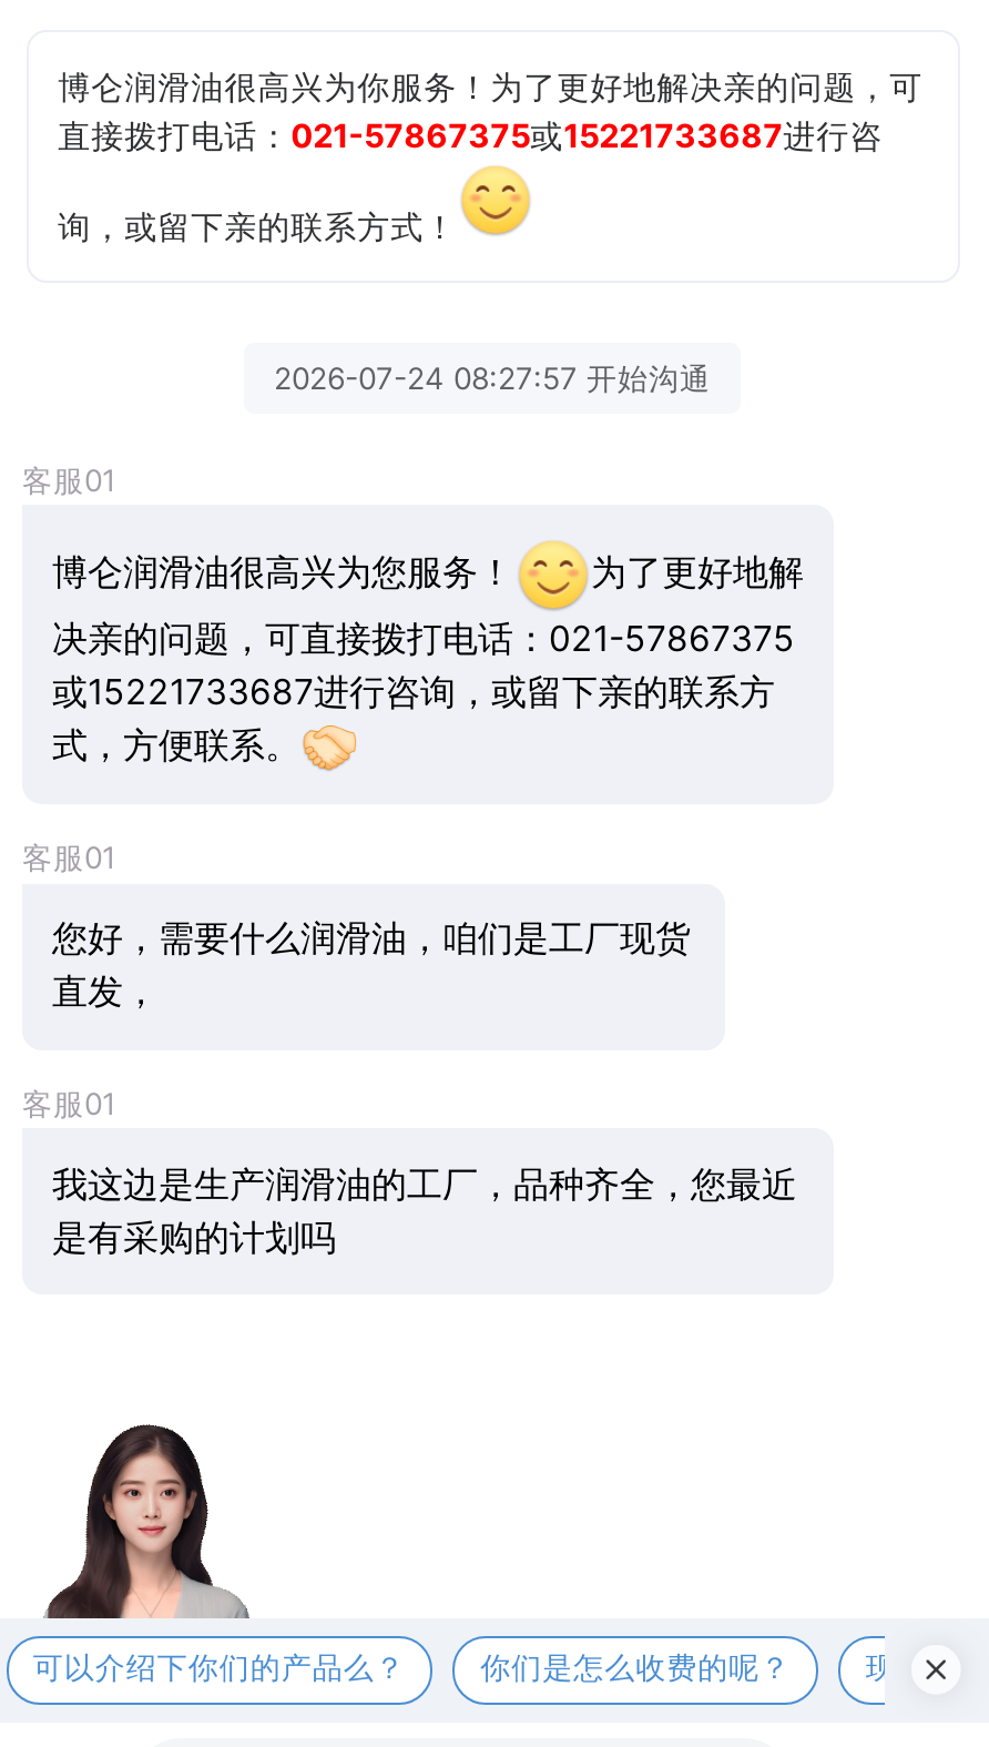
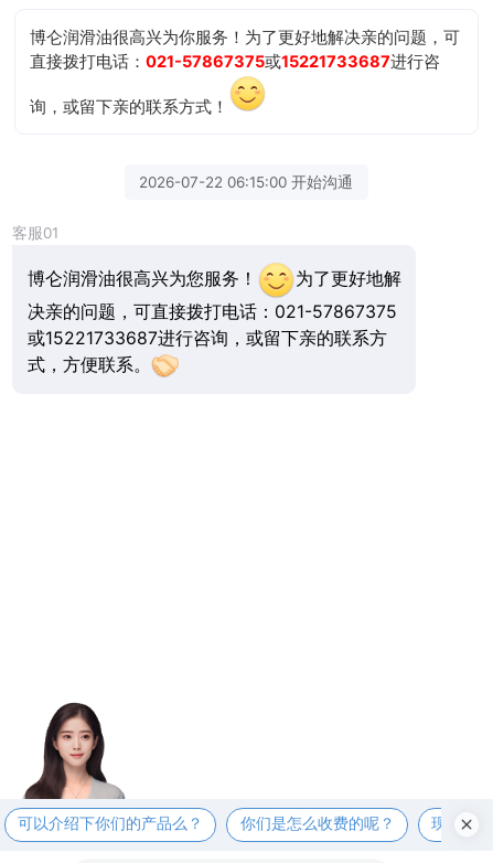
[274,360,711,396] 2026-07-24 08:27:57 开始沟通 -> [139,173,353,191] 2026-07-22 06:15:00 开始沟通
[22,840,797,1258] 客服01 | 您好，需要什么润滑油，咱们是工厂现货 | 直发， | 客服01 | 我这边是生产润滑油的工厂，品种齐全，您最近 | 是有采购的计划吗 -> none

